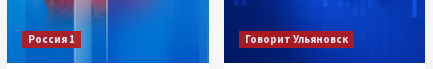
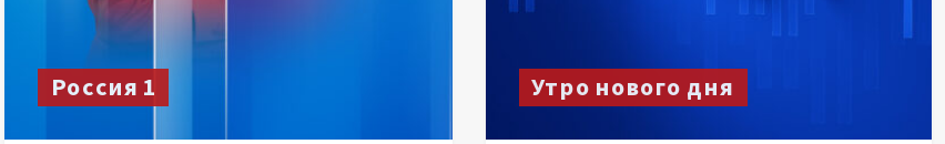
[244,32,347,46] Говорит Ульяновск -> [531,72,733,103] Утро нового дня

